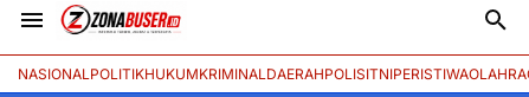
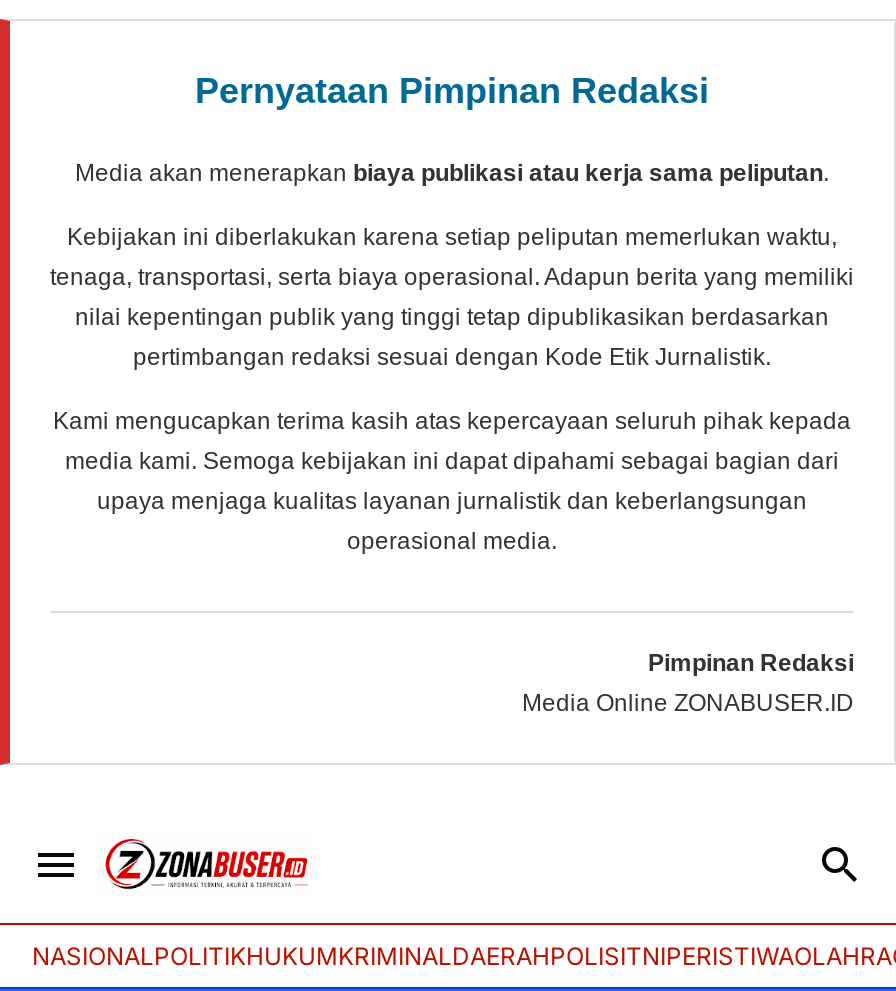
none -> [50,71,854,555] Pernyataan Pimpinan Redaksi | Media akan menerapkan biaya publikasi atau kerja sama peliputan. | Kebijakan ini diberlakukan karena setiap peliputan memerlukan waktu, | tenaga, transportasi, serta biaya operasional. Adapun berita yang memiliki | nilai kepentingan publik yang tinggi tetap dipublikasikan berdasarkan | pertimbangan redaksi sesuai dengan Kode Etik Jurnalistik. | Kami mengucapkan terima kasih atas kepercayaan seluruh pihak kepada | media kami. Semoga kebijakan ini dapat dipahami sebagai bagian dari | upaya menjaga kualitas layanan jurnalistik dan keberlangsungan | operasional media.
none -> [522,649,854,717] Pimpinan Redaksi | Media Online ZONABUSER.ID

